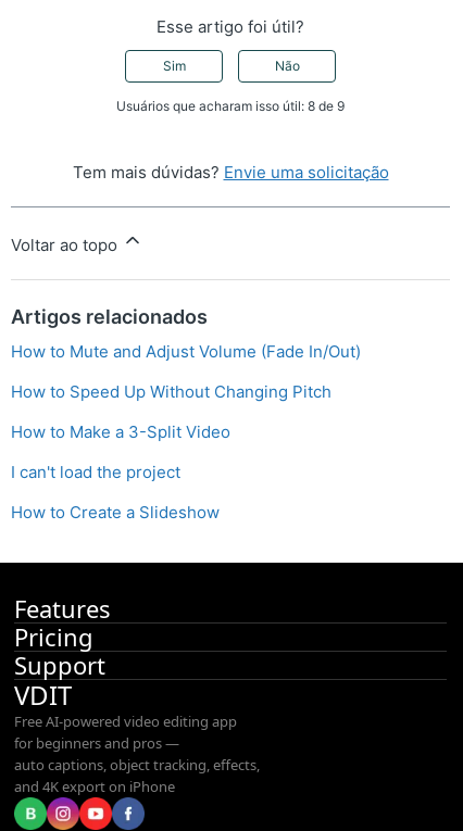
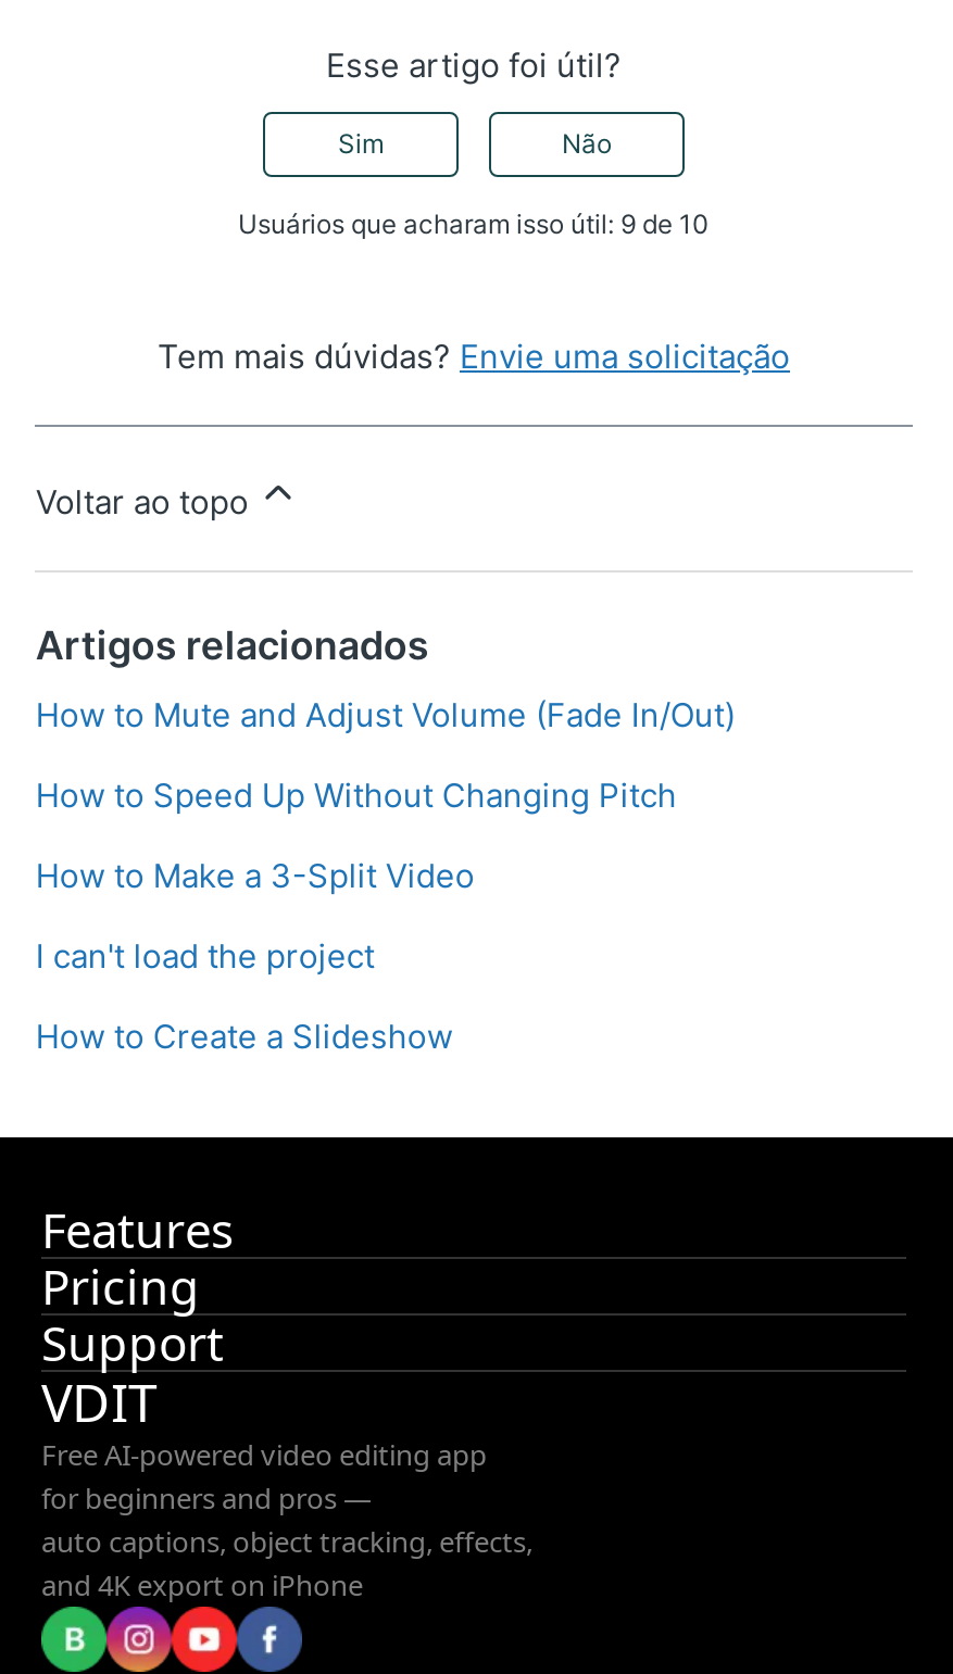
[116,98,345,114] Usuários que acharam isso útil: 8 de 9 -> [238,207,710,240] Usuários que acharam isso útil: 9 de 10

